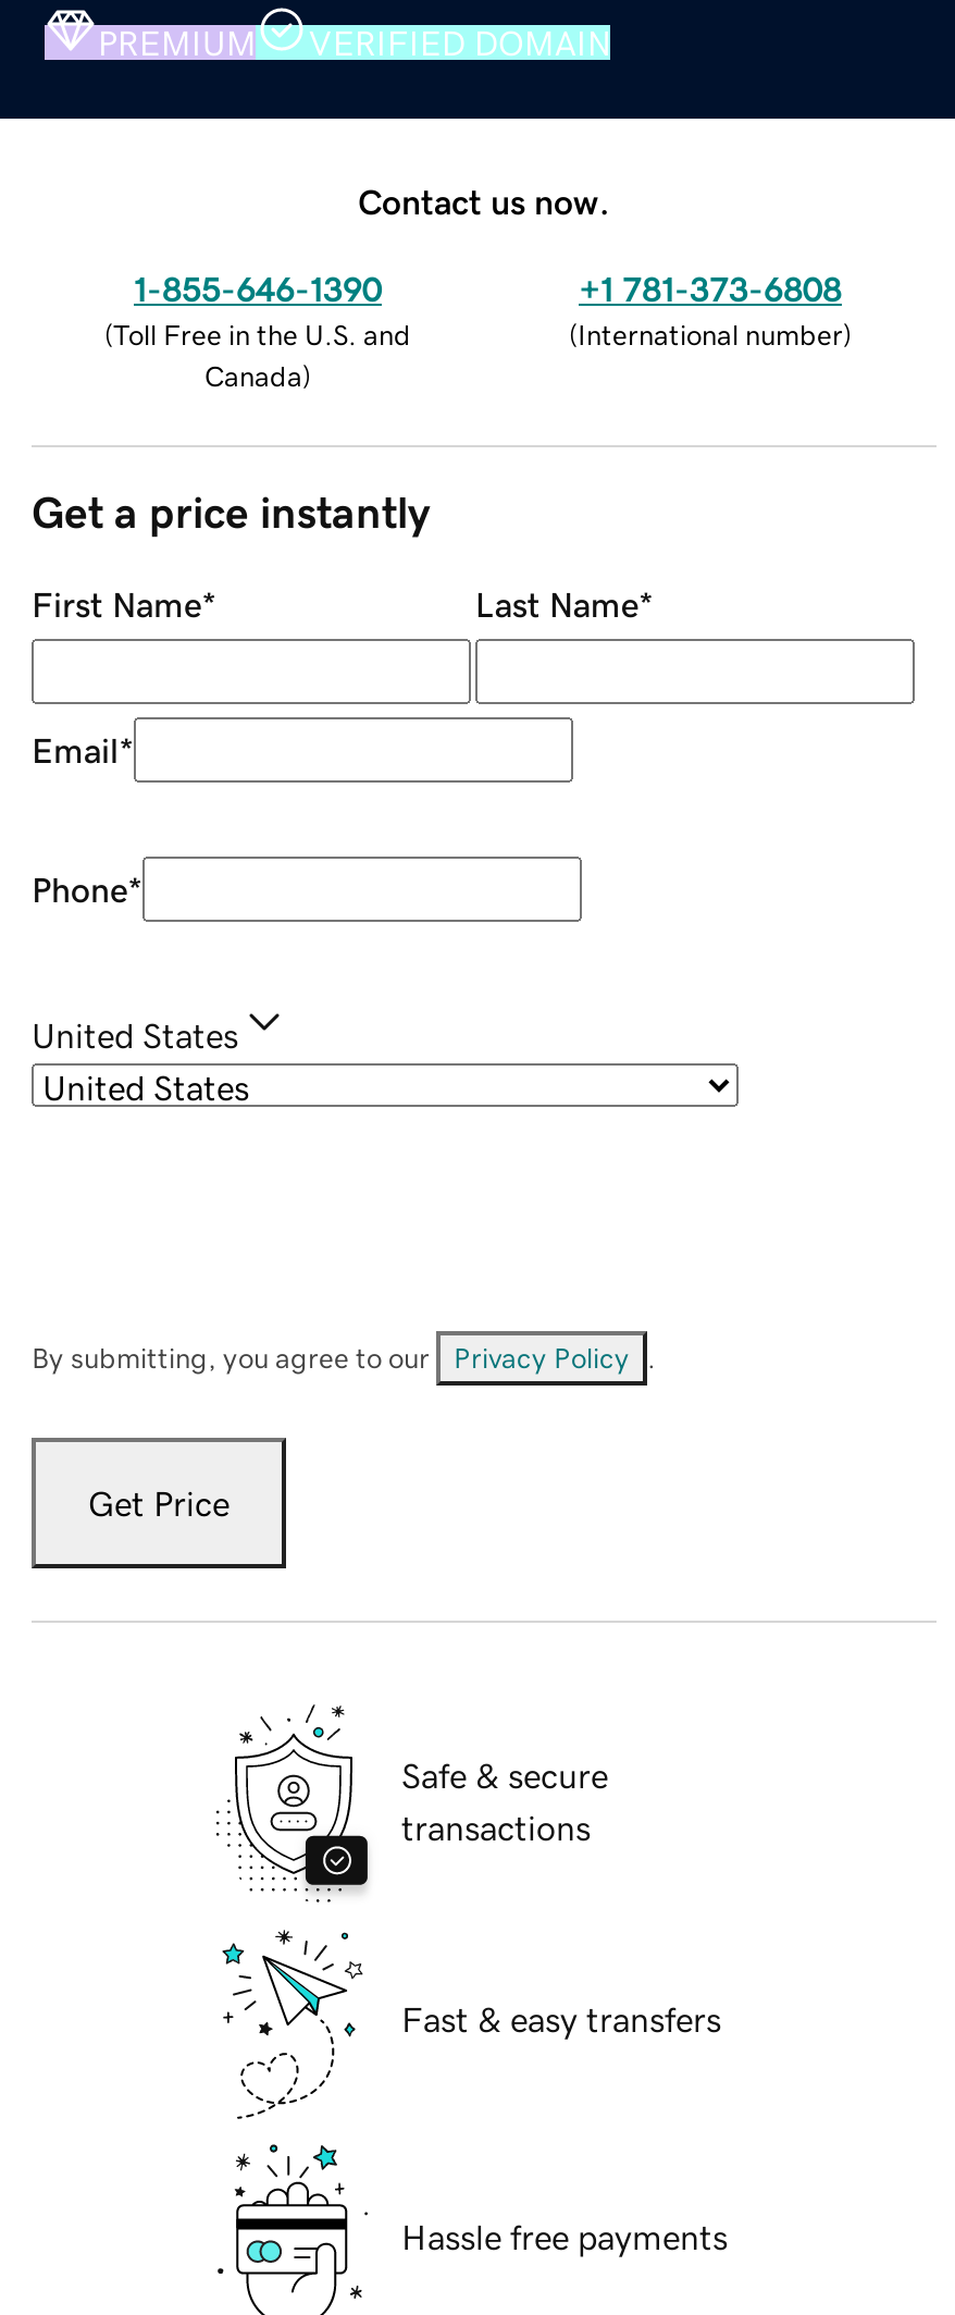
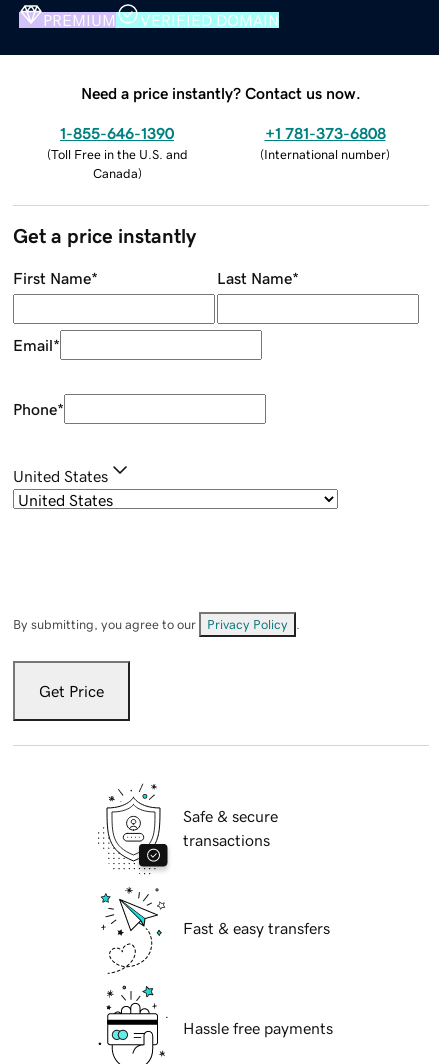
[358,183,610,218] Contact us now. -> [81,85,361,101] Need a price instantly? Contact us now.

